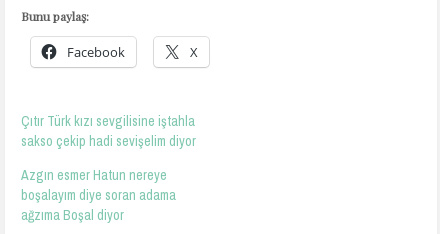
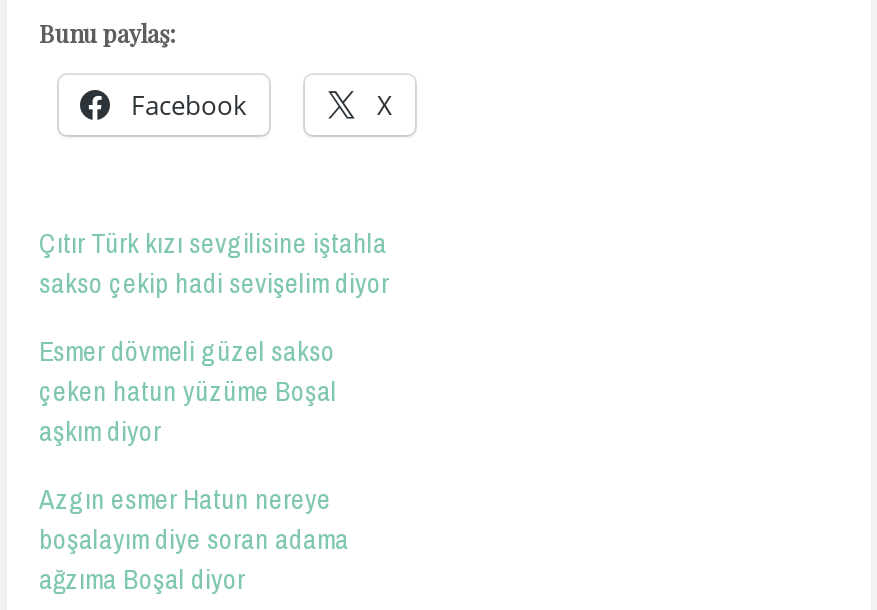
none -> [39,332,337,448] Esmer dövmeli güzel sakso | çeken hatun yüzüme Boşal | aşkım diyor

